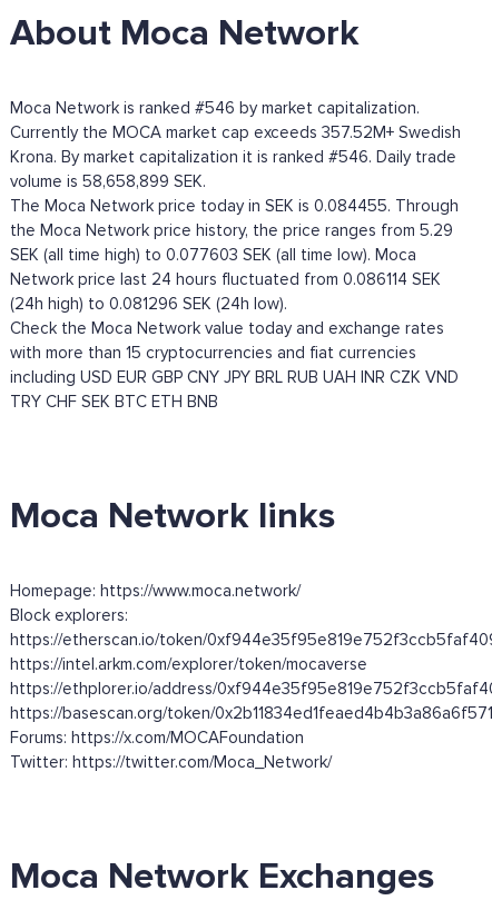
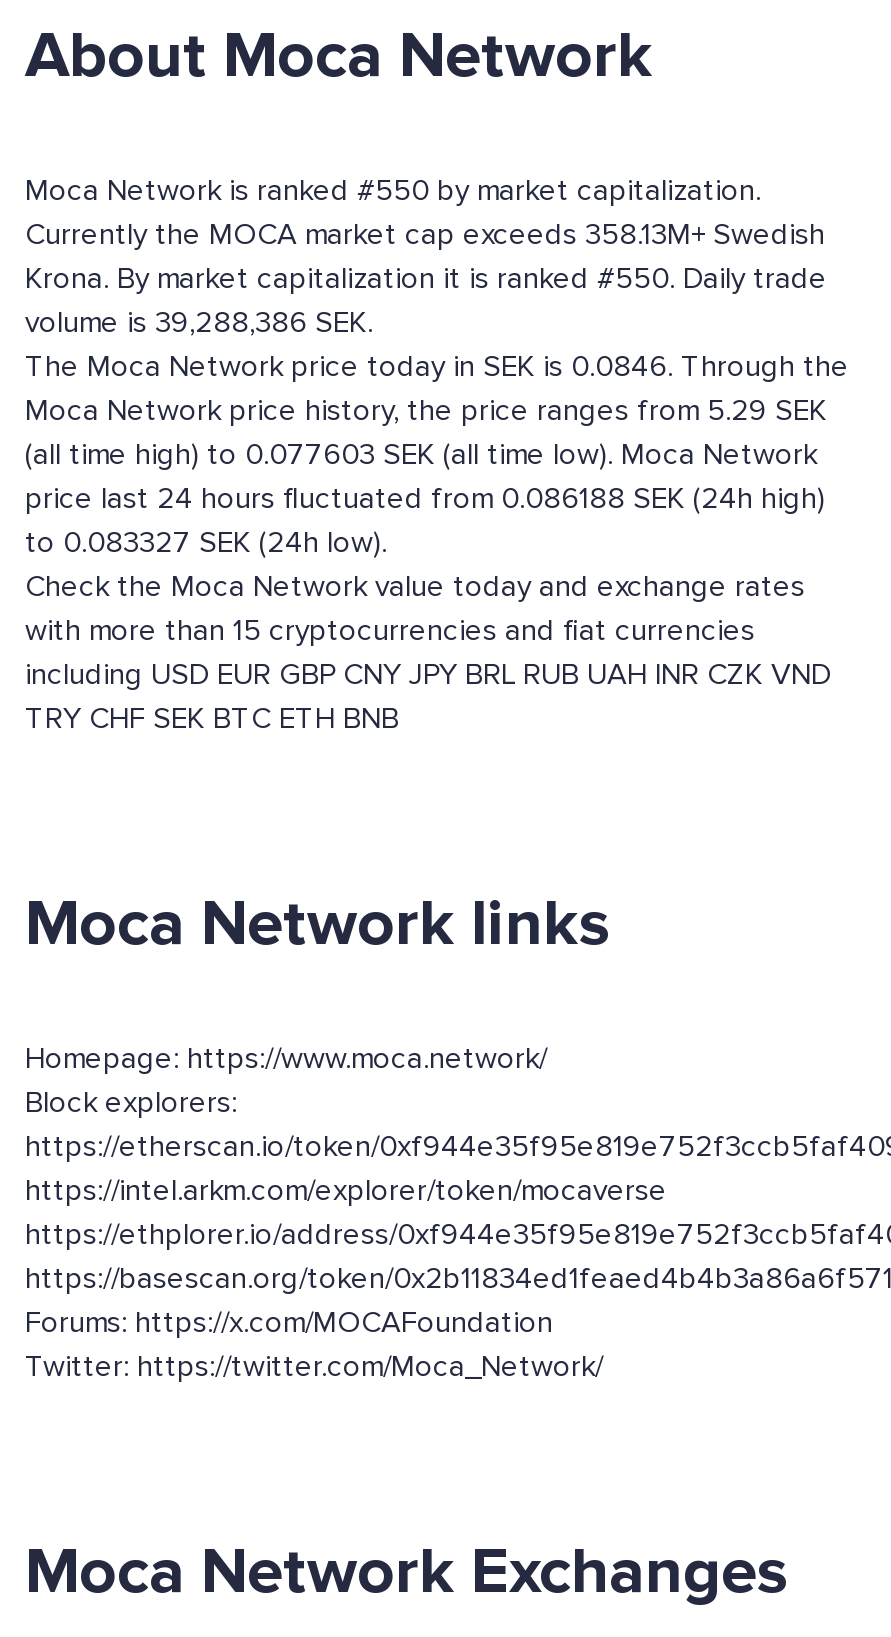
[10,98,461,314] Moca Network is ranked #546 by market capitalization. | Currently the MOCA market cap exceeds 357.52M+ Swedish | Krona. By market capitalization it is ranked #546. Daily trade | volume is 58,658,899 SEK. | The Moca Network price today in SEK is 0.084455. Through | the Moca Network price history, the price ranges from 5.29 | SEK (all time high) to 0.077603 SEK (all time low). Moca | Network price last 24 hours fluctuated from 0.086114 SEK | (24h high) to 0.081296 SEK (24h low). -> [25,172,849,560] Moca Network is ranked #550 by market capitalization. | Currently the MOCA market cap exceeds 358.13M+ Swedish | Krona. By market capitalization it is ranked #550. Daily trade | volume is 39,288,386 SEK. | The Moca Network price today in SEK is 0.0846. Through the | Moca Network price history, the price ranges from 5.29 SEK | (all time high) to 0.077603 SEK (all time low). Moca Network | price last 24 hours fluctuated from 0.086188 SEK (24h high) | to 0.083327 SEK (24h low).

